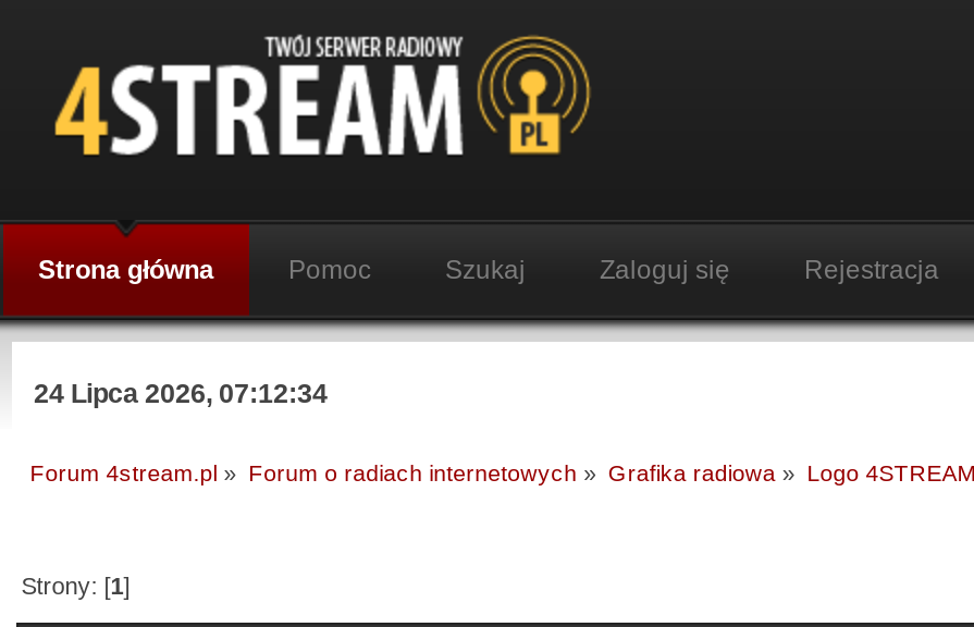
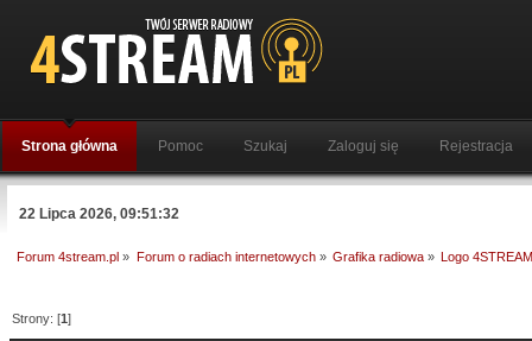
[34,379,328,409] 24 Lipca 2026, 07:12:34 -> [19,206,179,222] 22 Lipca 2026, 09:51:32

